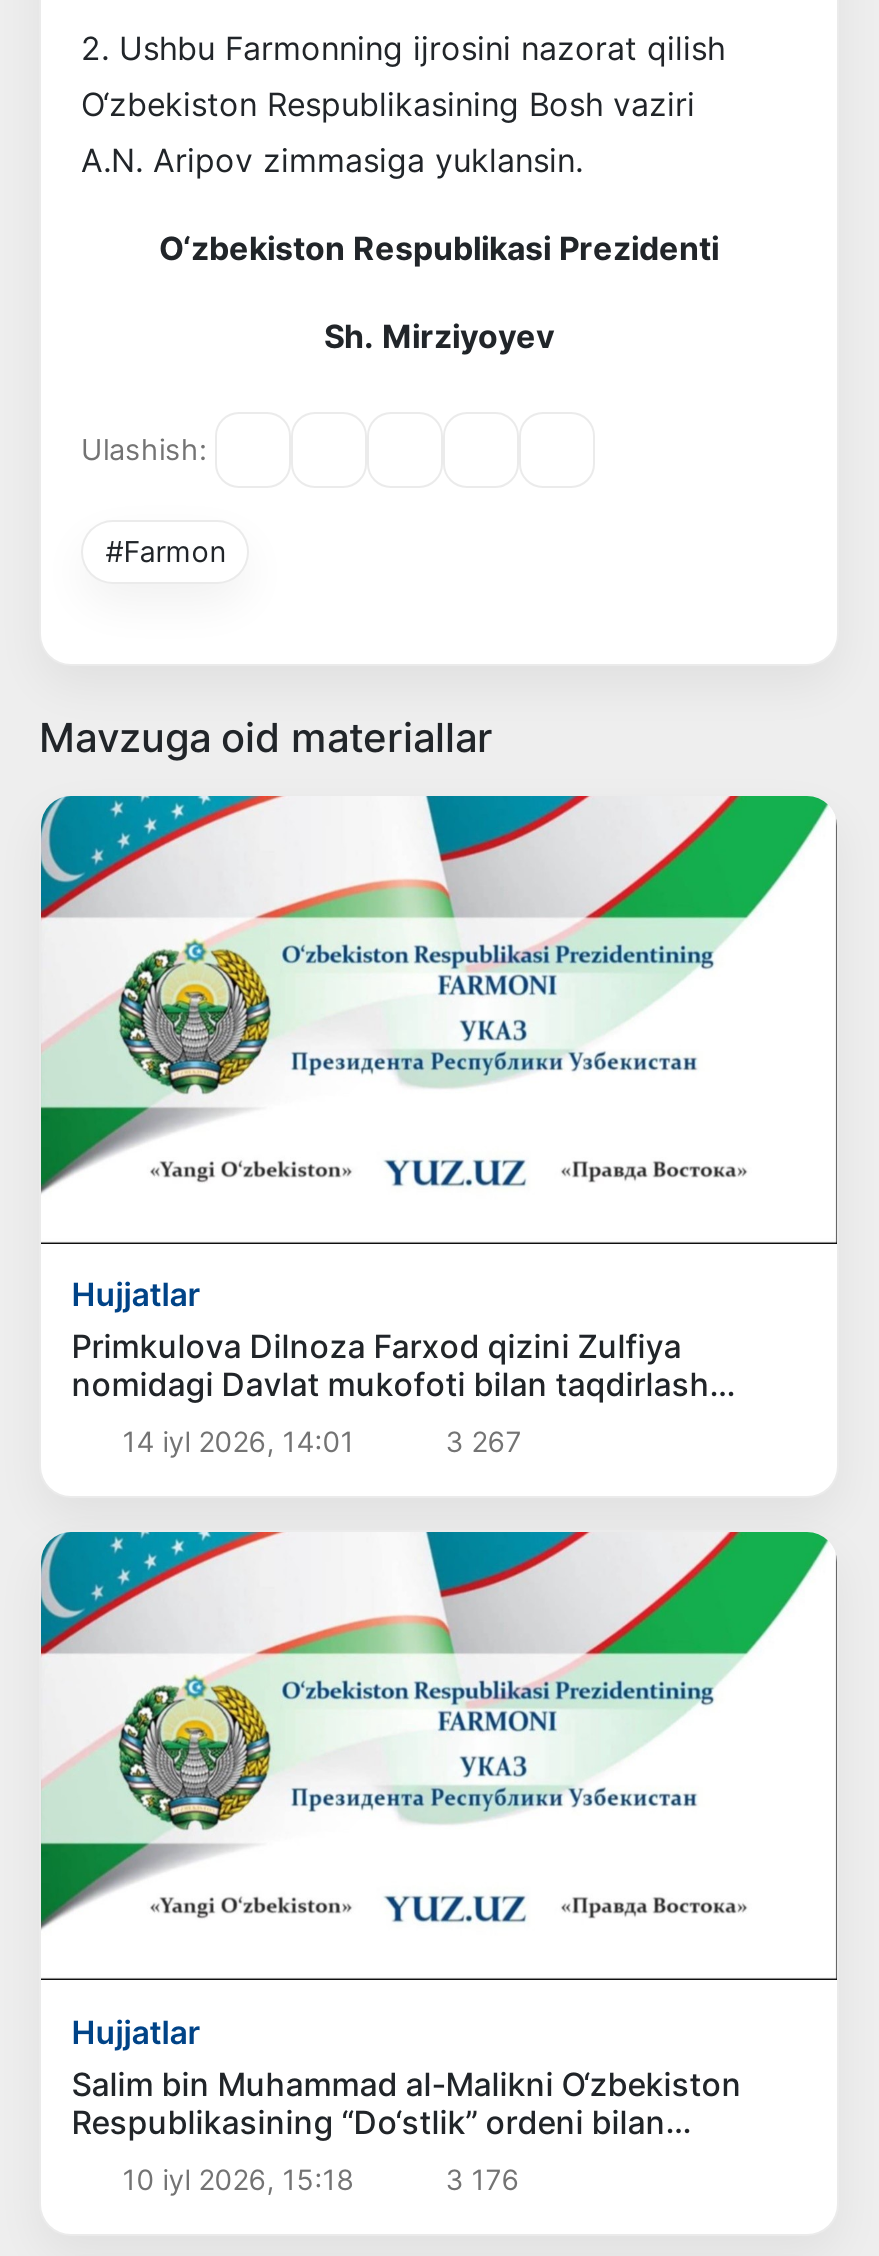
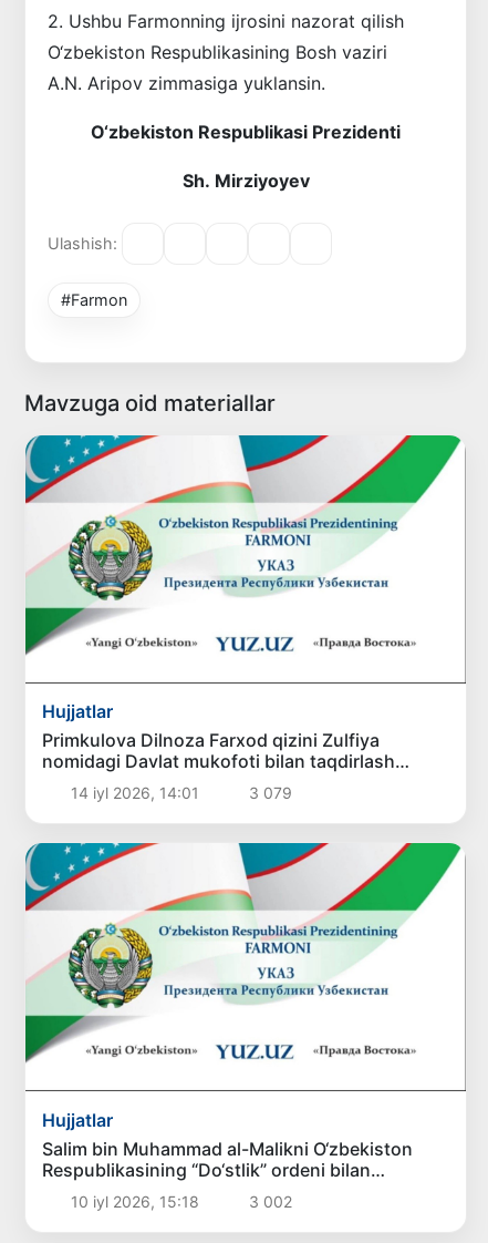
[437,1424,521,1458] 3 267 -> [245,783,292,802] 3 079
[437,2161,519,2195] 3 176 -> [245,1192,292,1210] 3 002

